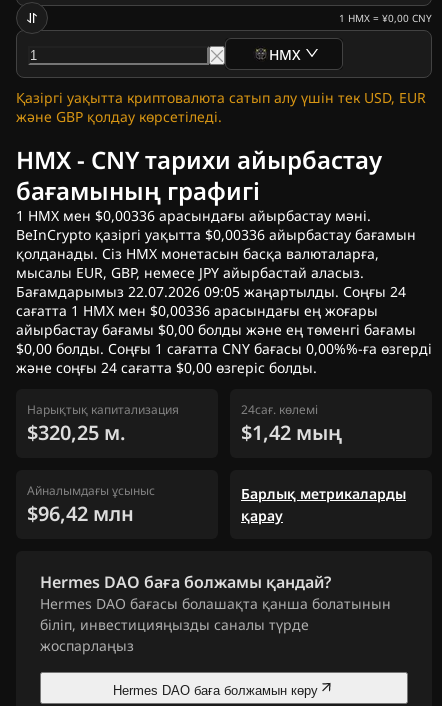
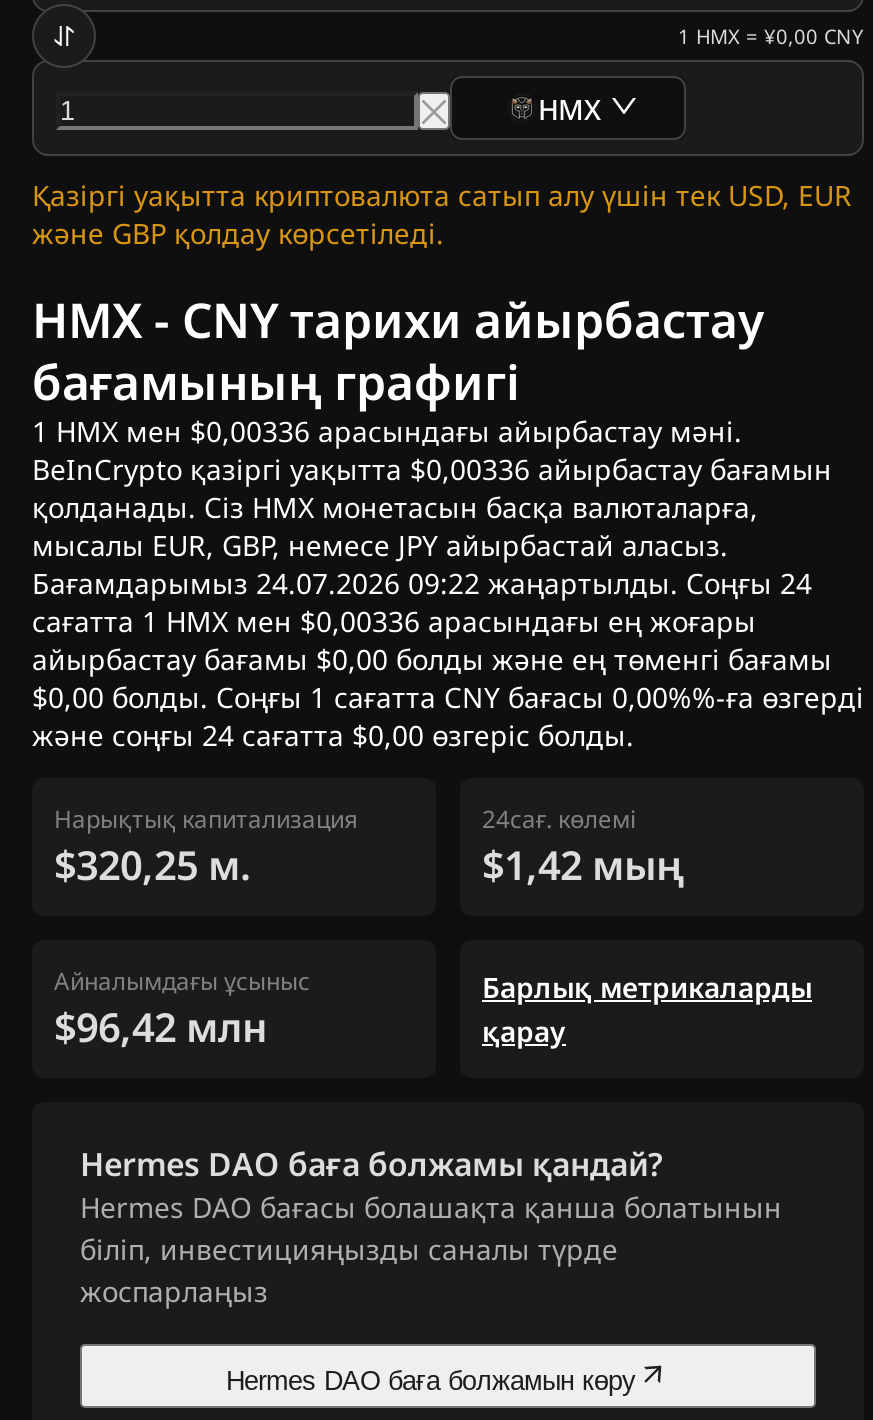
[16,282,406,301] Бағамдарымыз 22.07.2026 09:05 жаңартылды. Соңғы 24 -> [32,564,812,602] Бағамдарымыз 24.07.2026 09:22 жаңартылды. Соңғы 24

